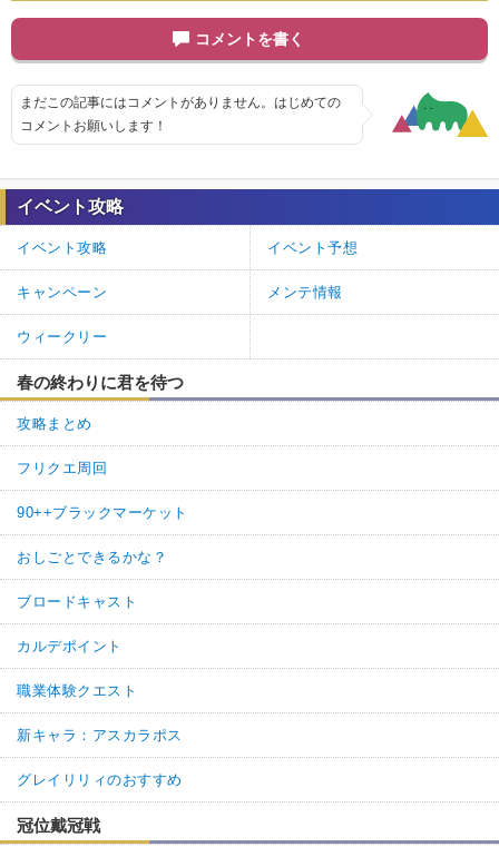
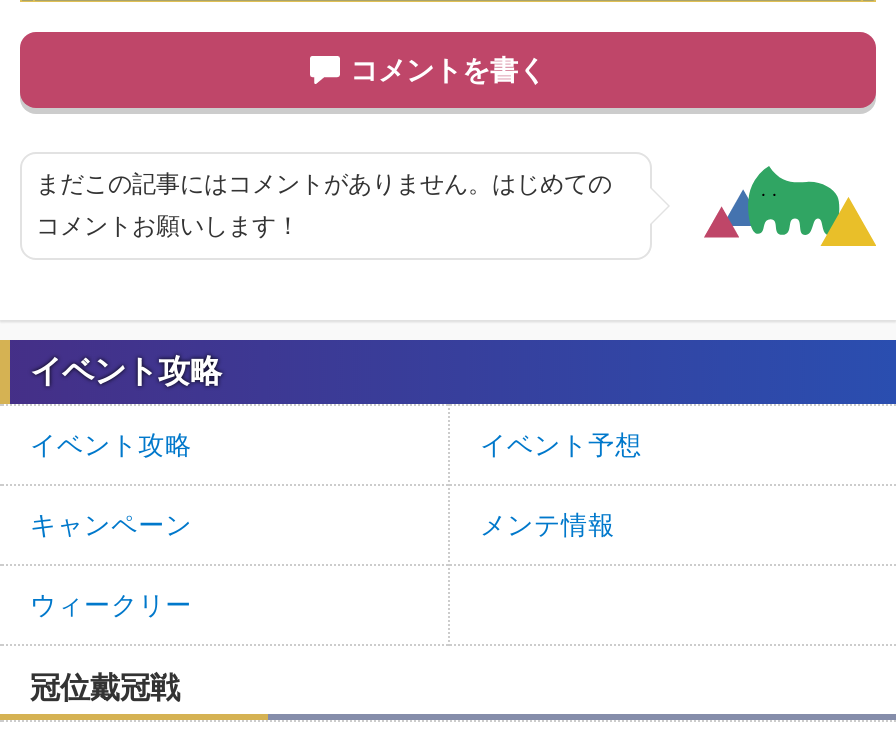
[17,373,188,788] 春の終わりに君を待つ | 攻略まとめ | フリクエ周回 | 90++ブラックマーケット | おしごとできるかな？ | ブロードキャスト | カルデポイント | 職業体験クエスト | 新キャラ：アスカラポス | グレイリリィのおすすめ -> none

